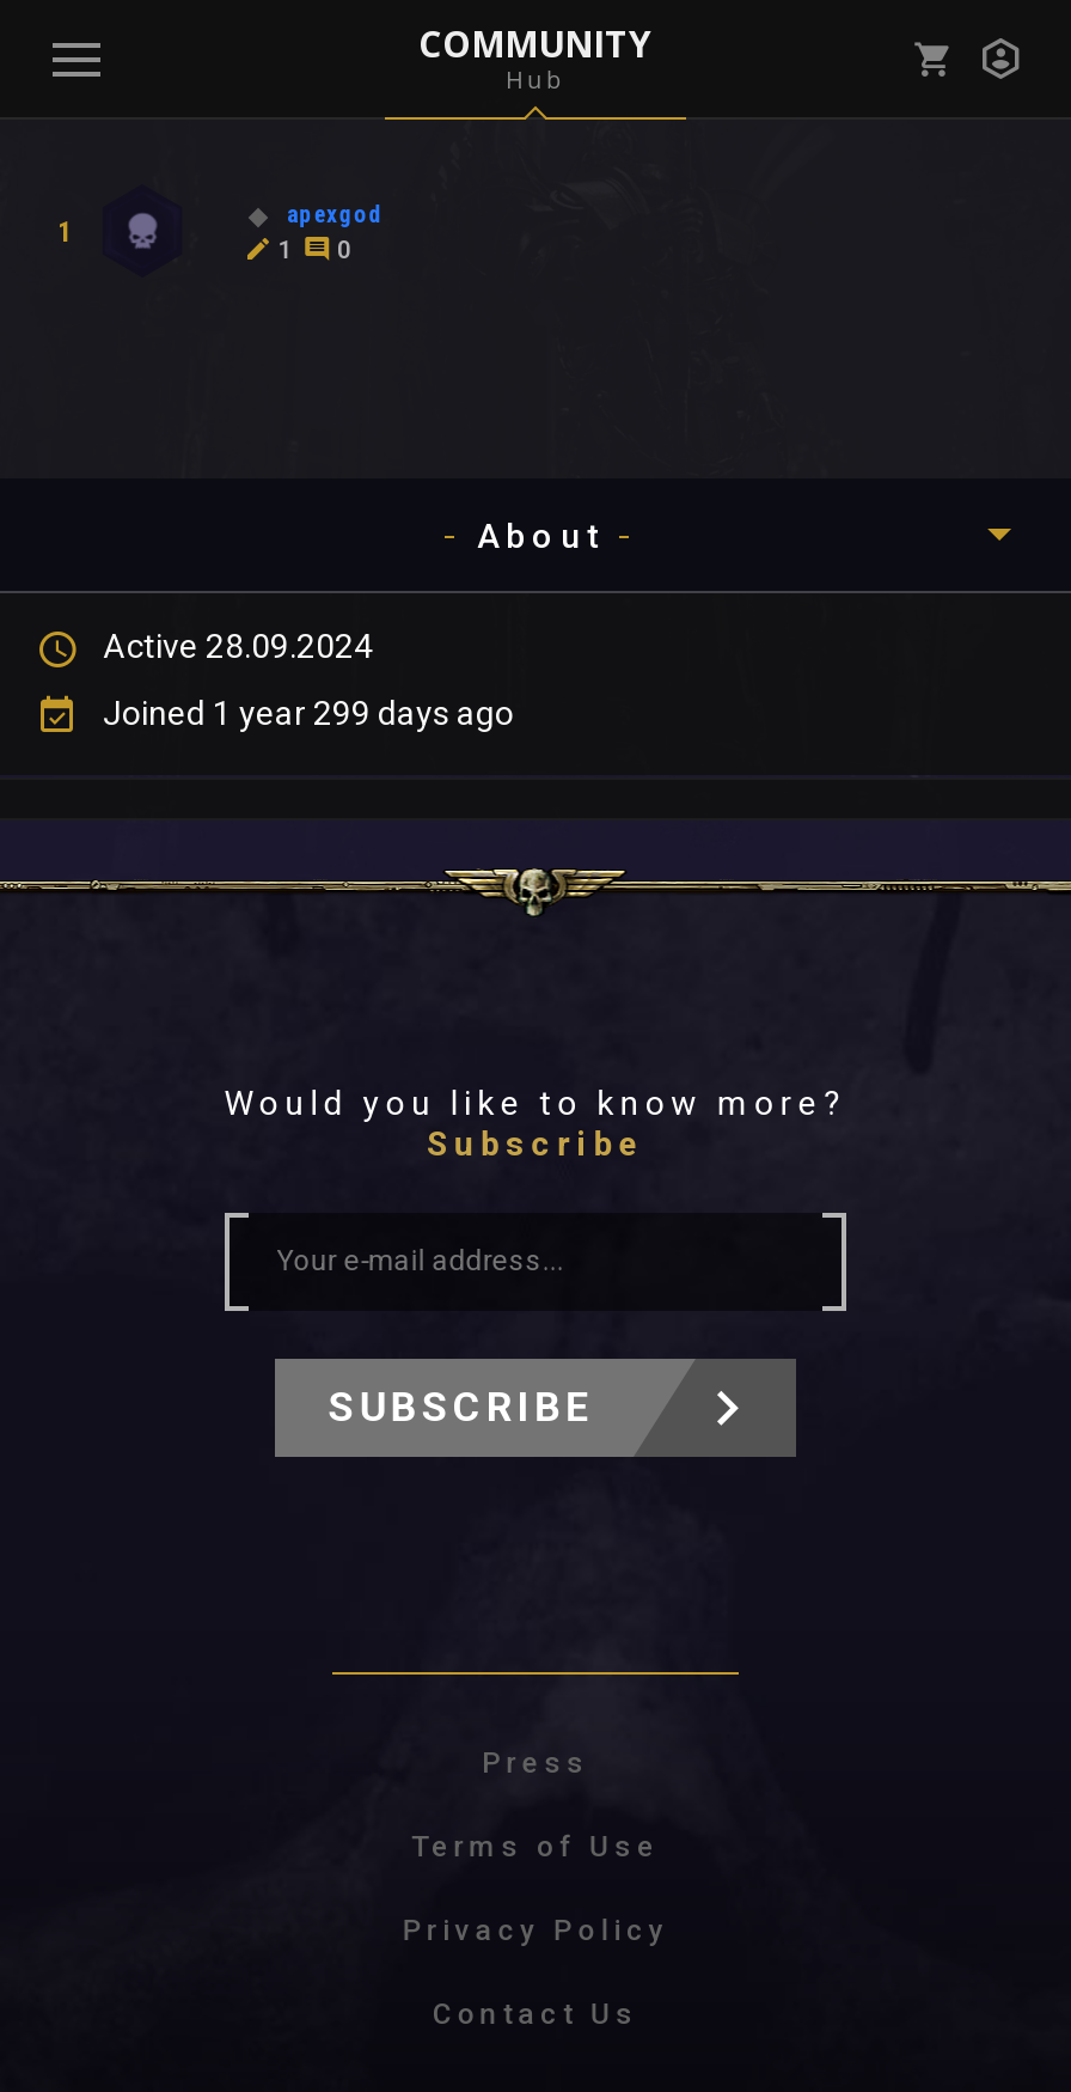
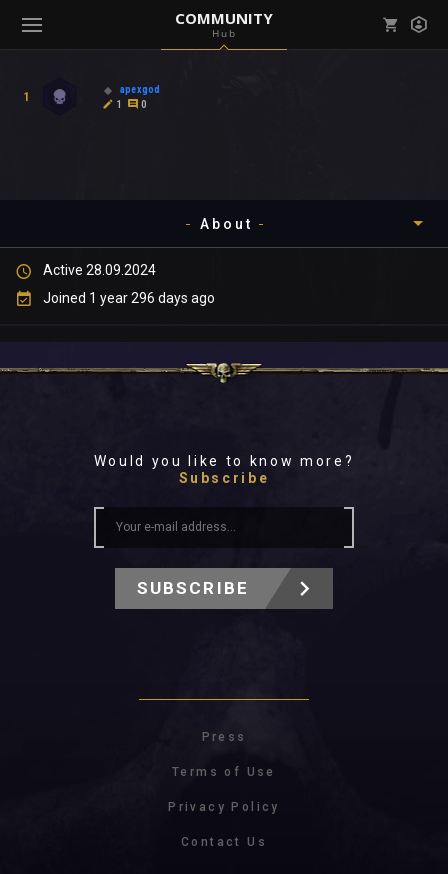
[103,694,514,732] Joined 1 year 299 days ago -> [43,290,215,306] Joined 1 year 296 days ago

